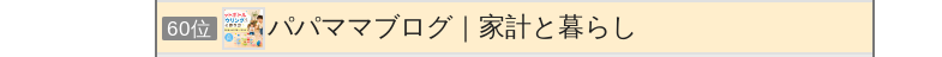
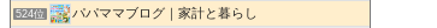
[167,17,212,41] 60位 -> [16,9,45,20] 524位

